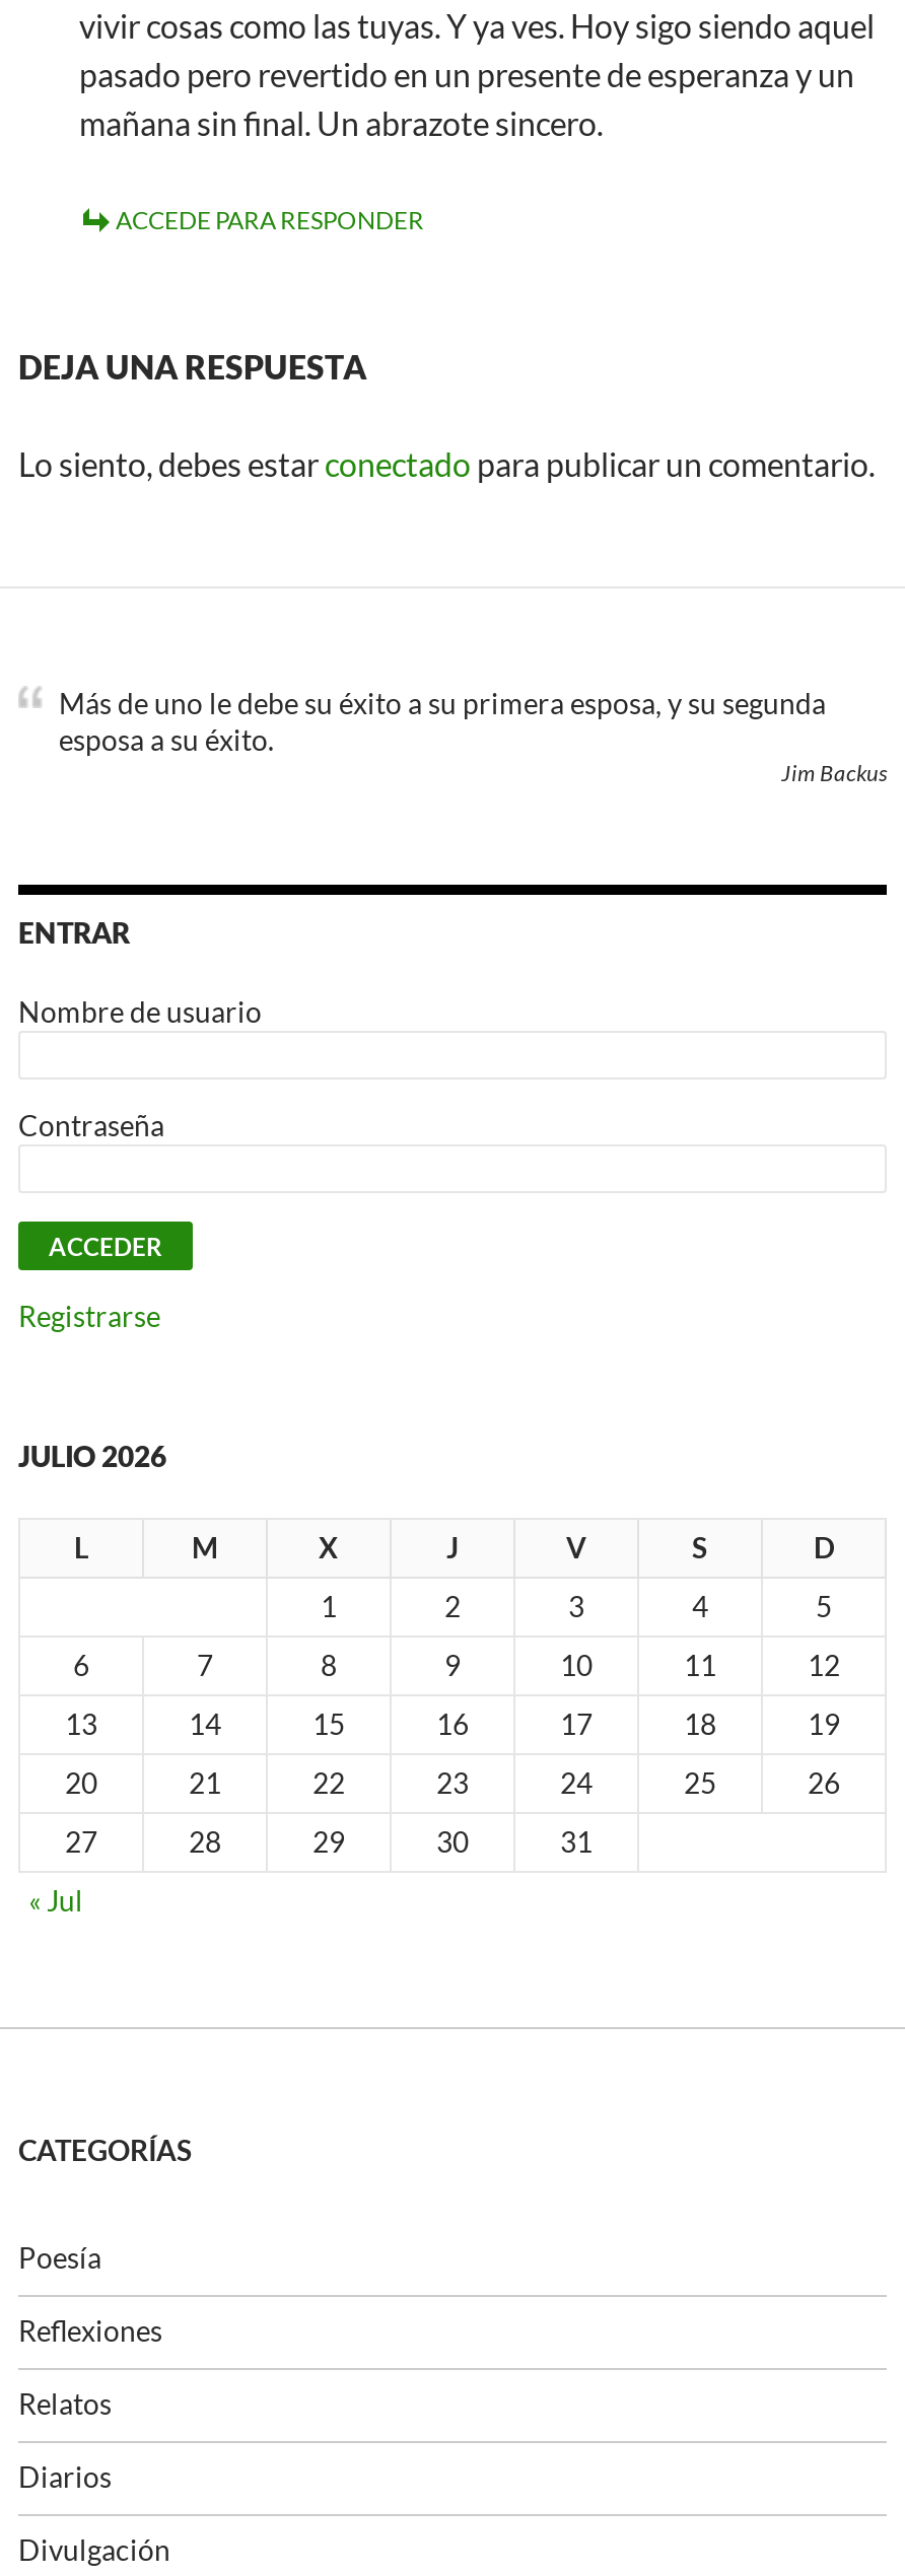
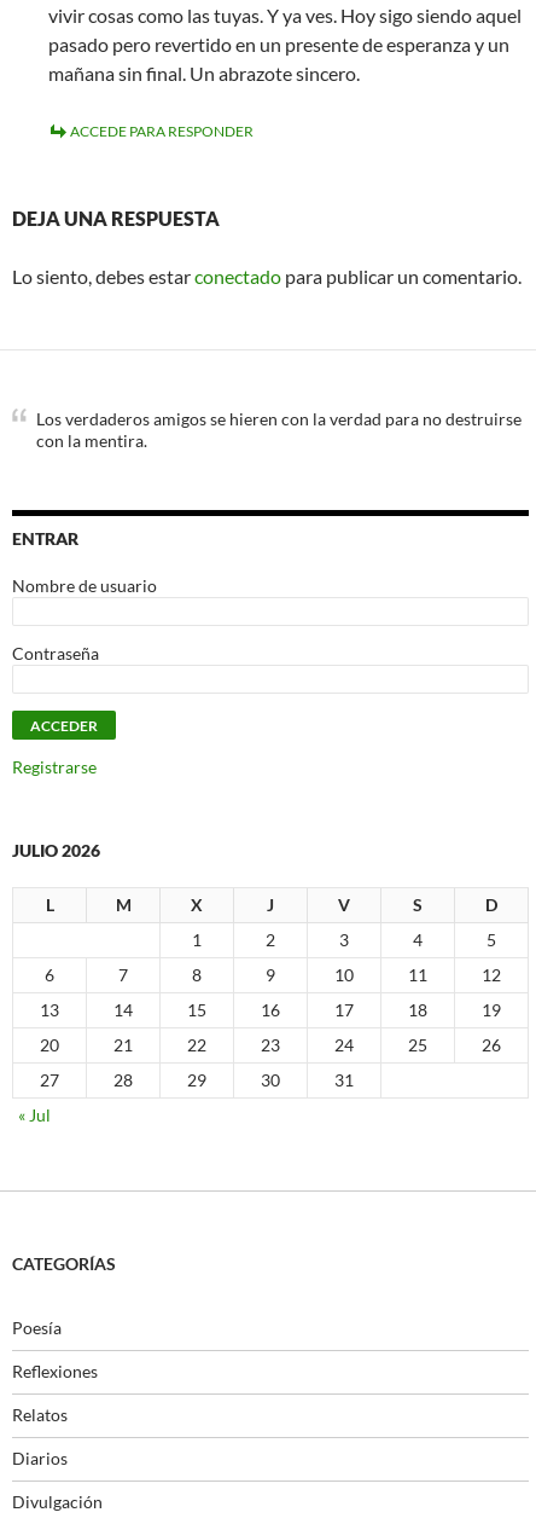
[59,686,887,785] Más de uno le debe su éxito a su primera esposa, y su segunda | esposa a su éxito. | Jim Backus -> [36,408,522,451] Los verdaderos amigos se hieren con la verdad para no destruirse | con la mentira.

